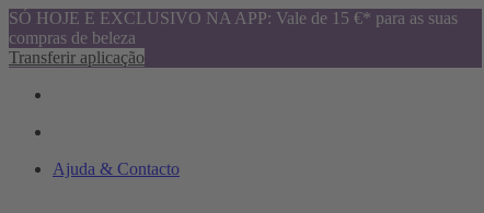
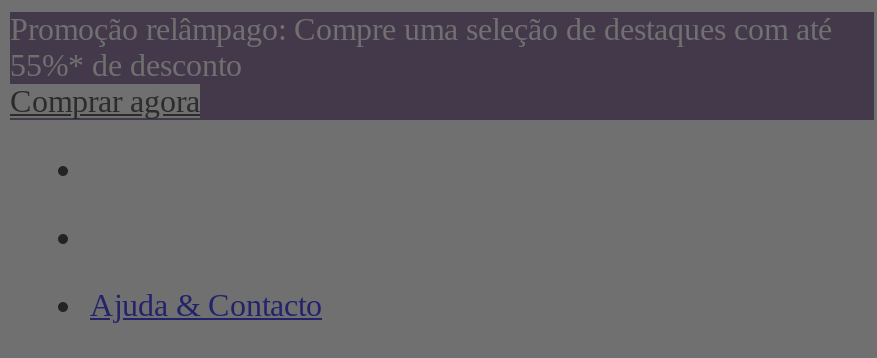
[9,9,458,67] SÓ HOJE E EXCLUSIVO NA APP: Vale de 15 €* para as suas | compras de beleza | Transferir aplicação -> [10,12,832,118] Promoção relâmpago: Compre uma seleção de destaques com até | 55%* de desconto | Comprar agora

